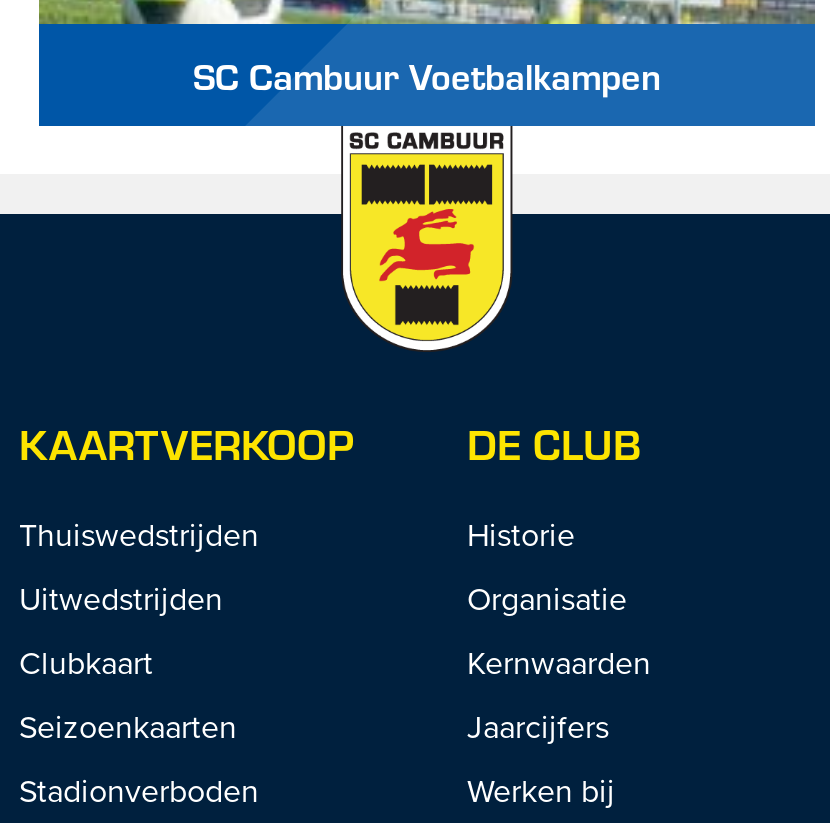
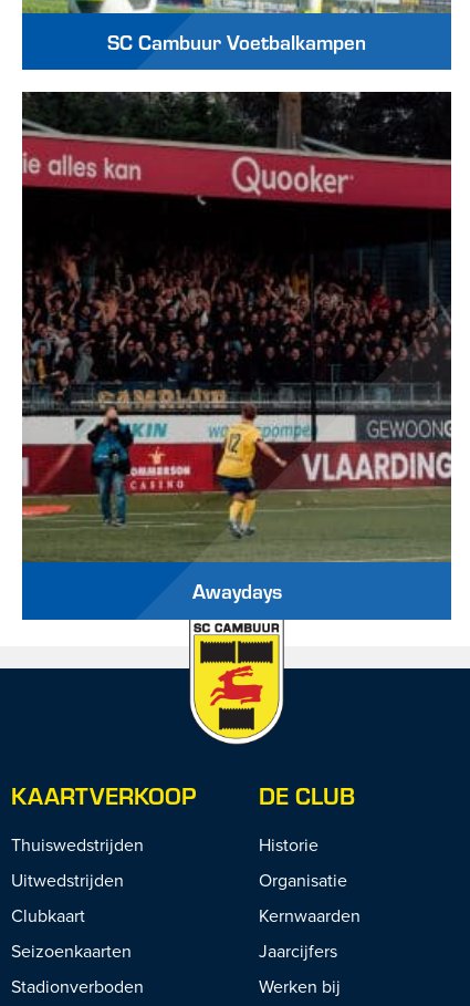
none -> [21,71,452,605] [image] | Awaydays

